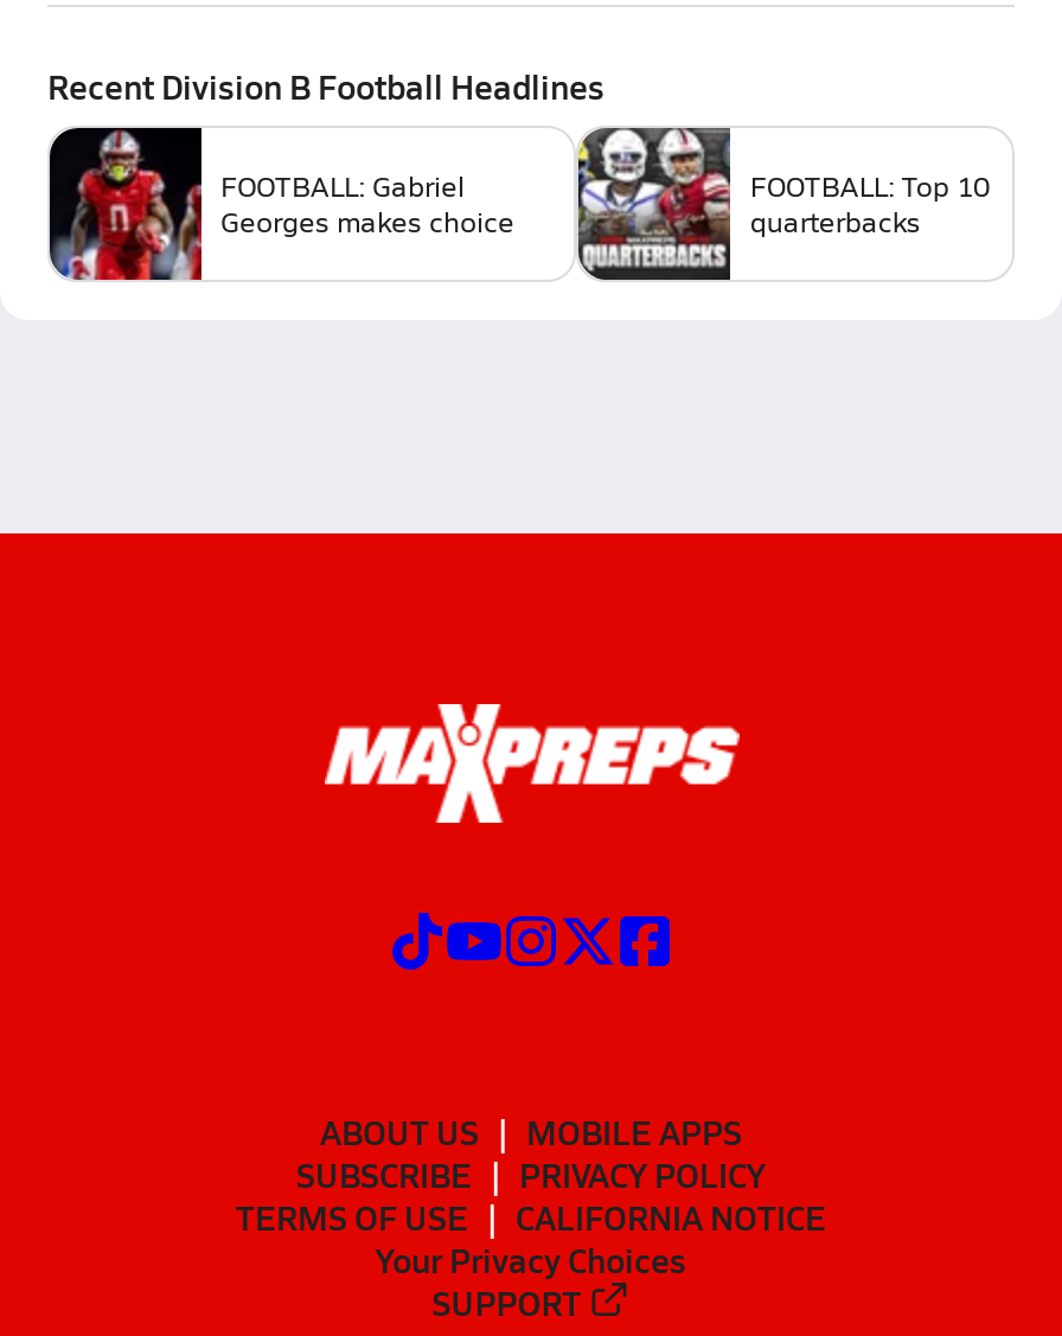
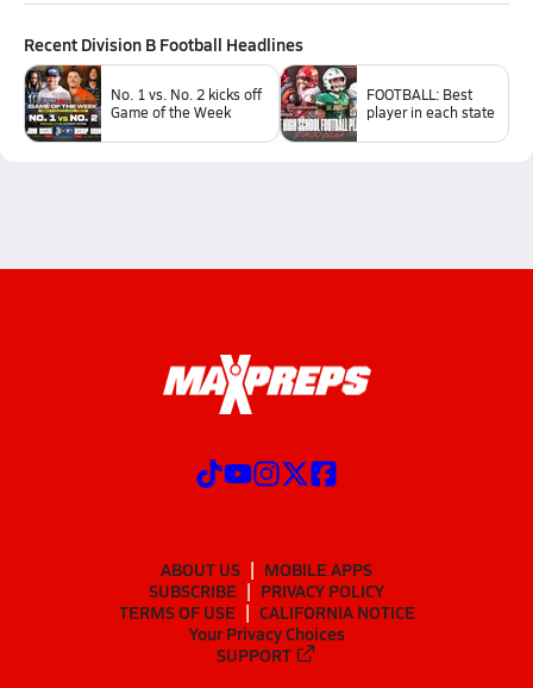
[50,126,514,282] [image] | FOOTBALL: Gabriel | Georges makes choice -> [24,64,262,143] [image] | No. 1 vs. No. 2 kicks off | Game of the Week
[557,126,989,282] [image] | FOOTBALL: Top 10 | quarterbacks -> [278,64,494,143] [image] | FOOTBALL: Best | player in each state

